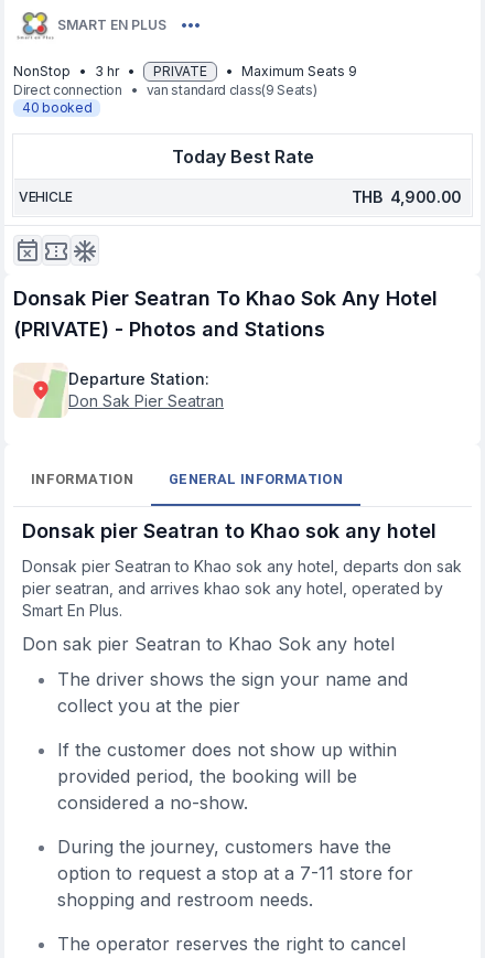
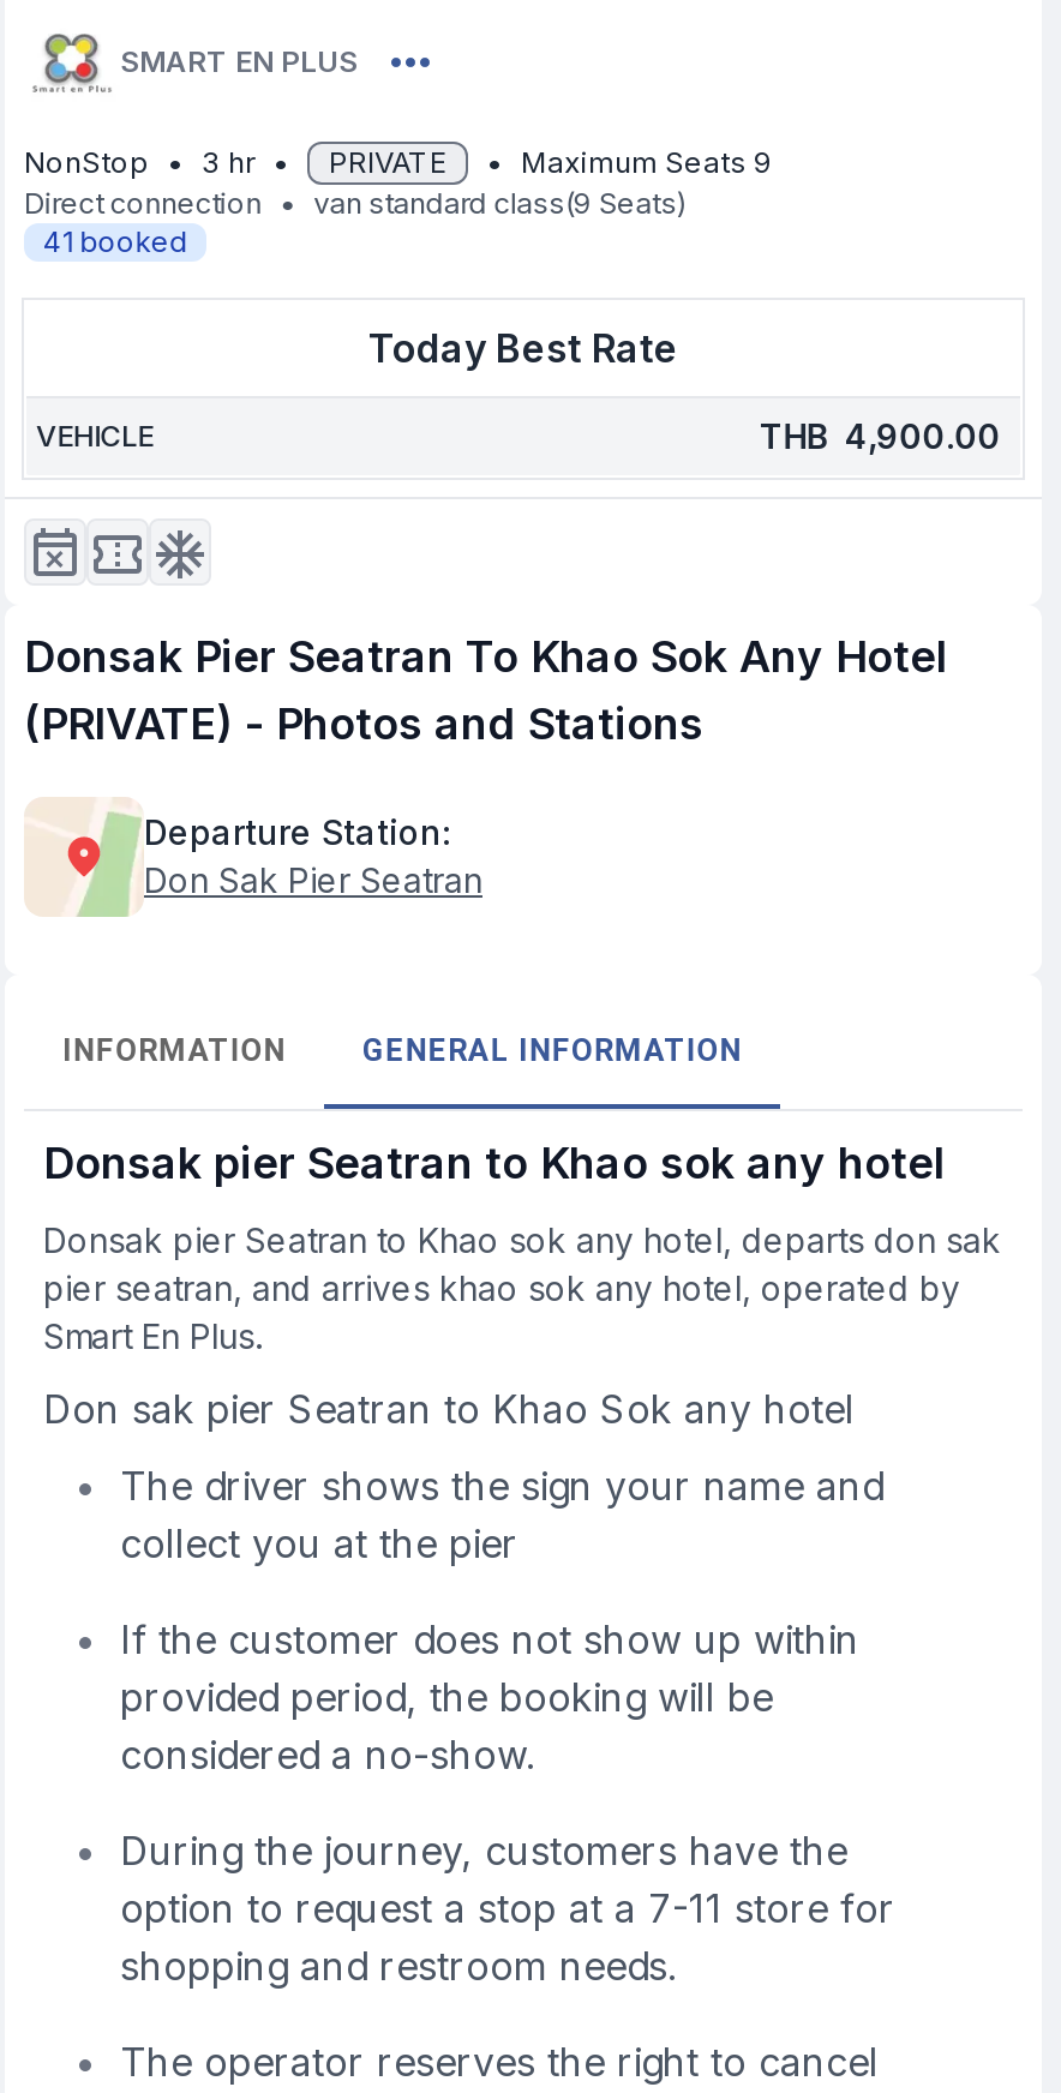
[22,99,92,116] 40 booked -> [43,224,188,260] 41 booked

